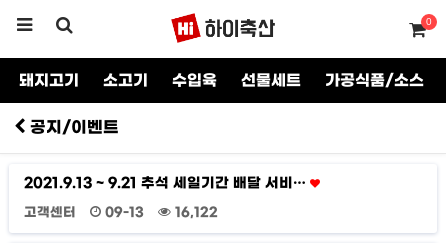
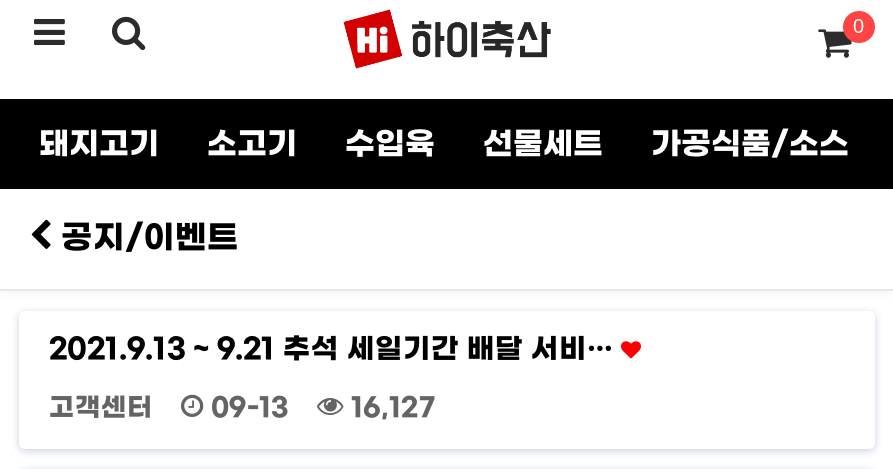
[24,205,218,221] 고객센터 09-13 16,122 -> [49,393,435,425] 고객센터 09-13 16,127

